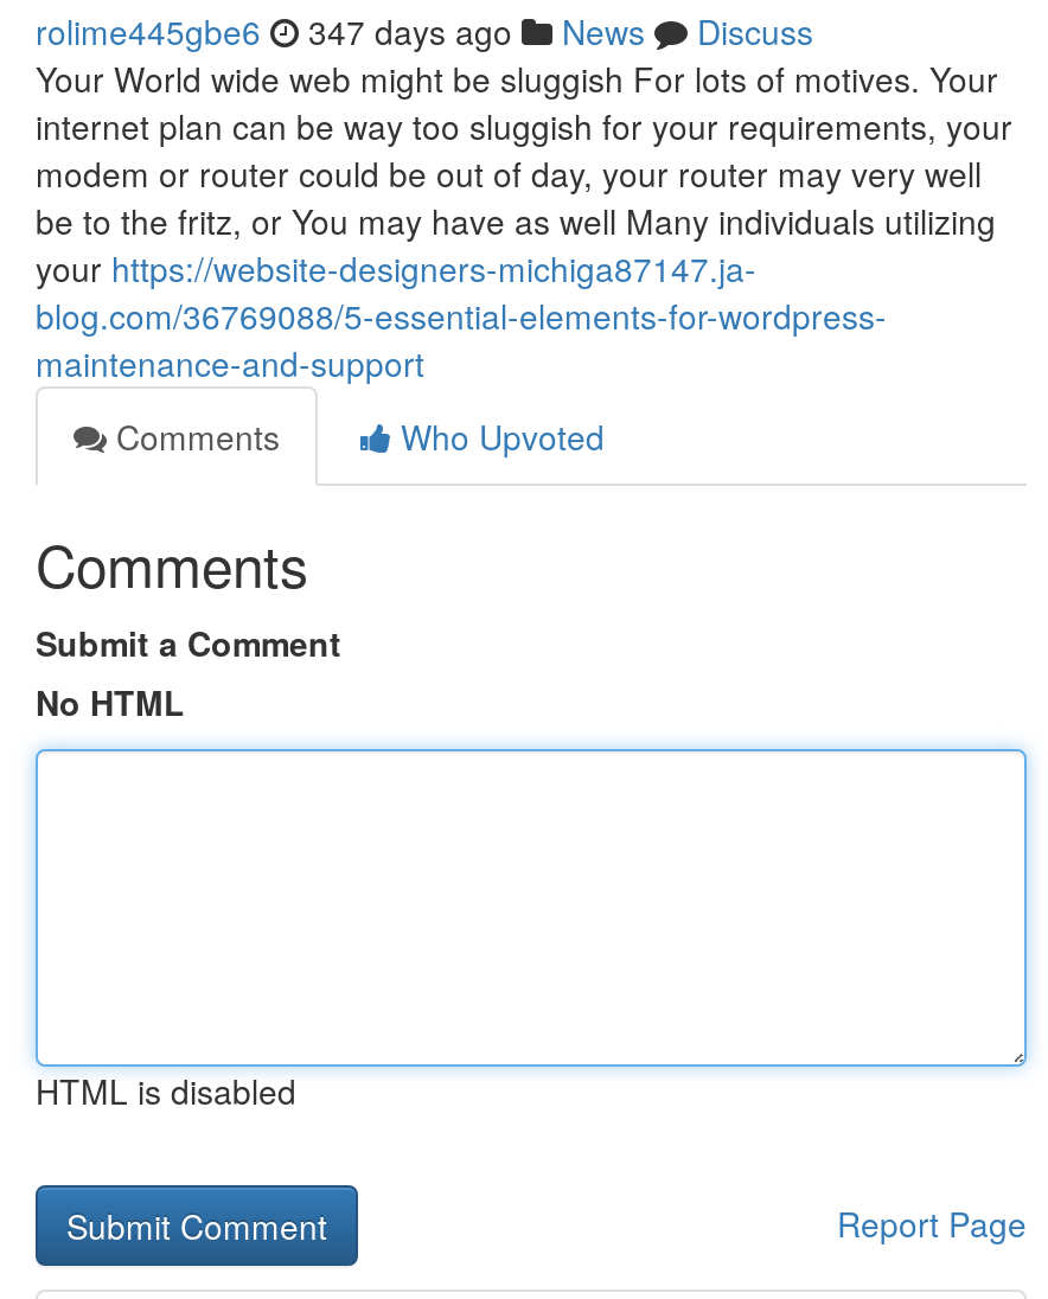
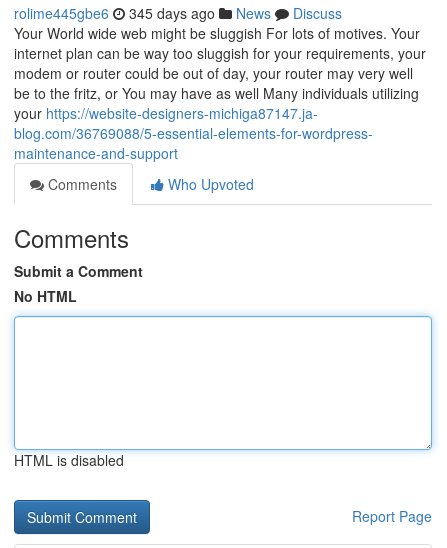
[36,7,813,55] rolime445gbe6 347 days ago News Discuss -> [14,3,342,23] rolime445gbe6 345 days ago News Discuss

